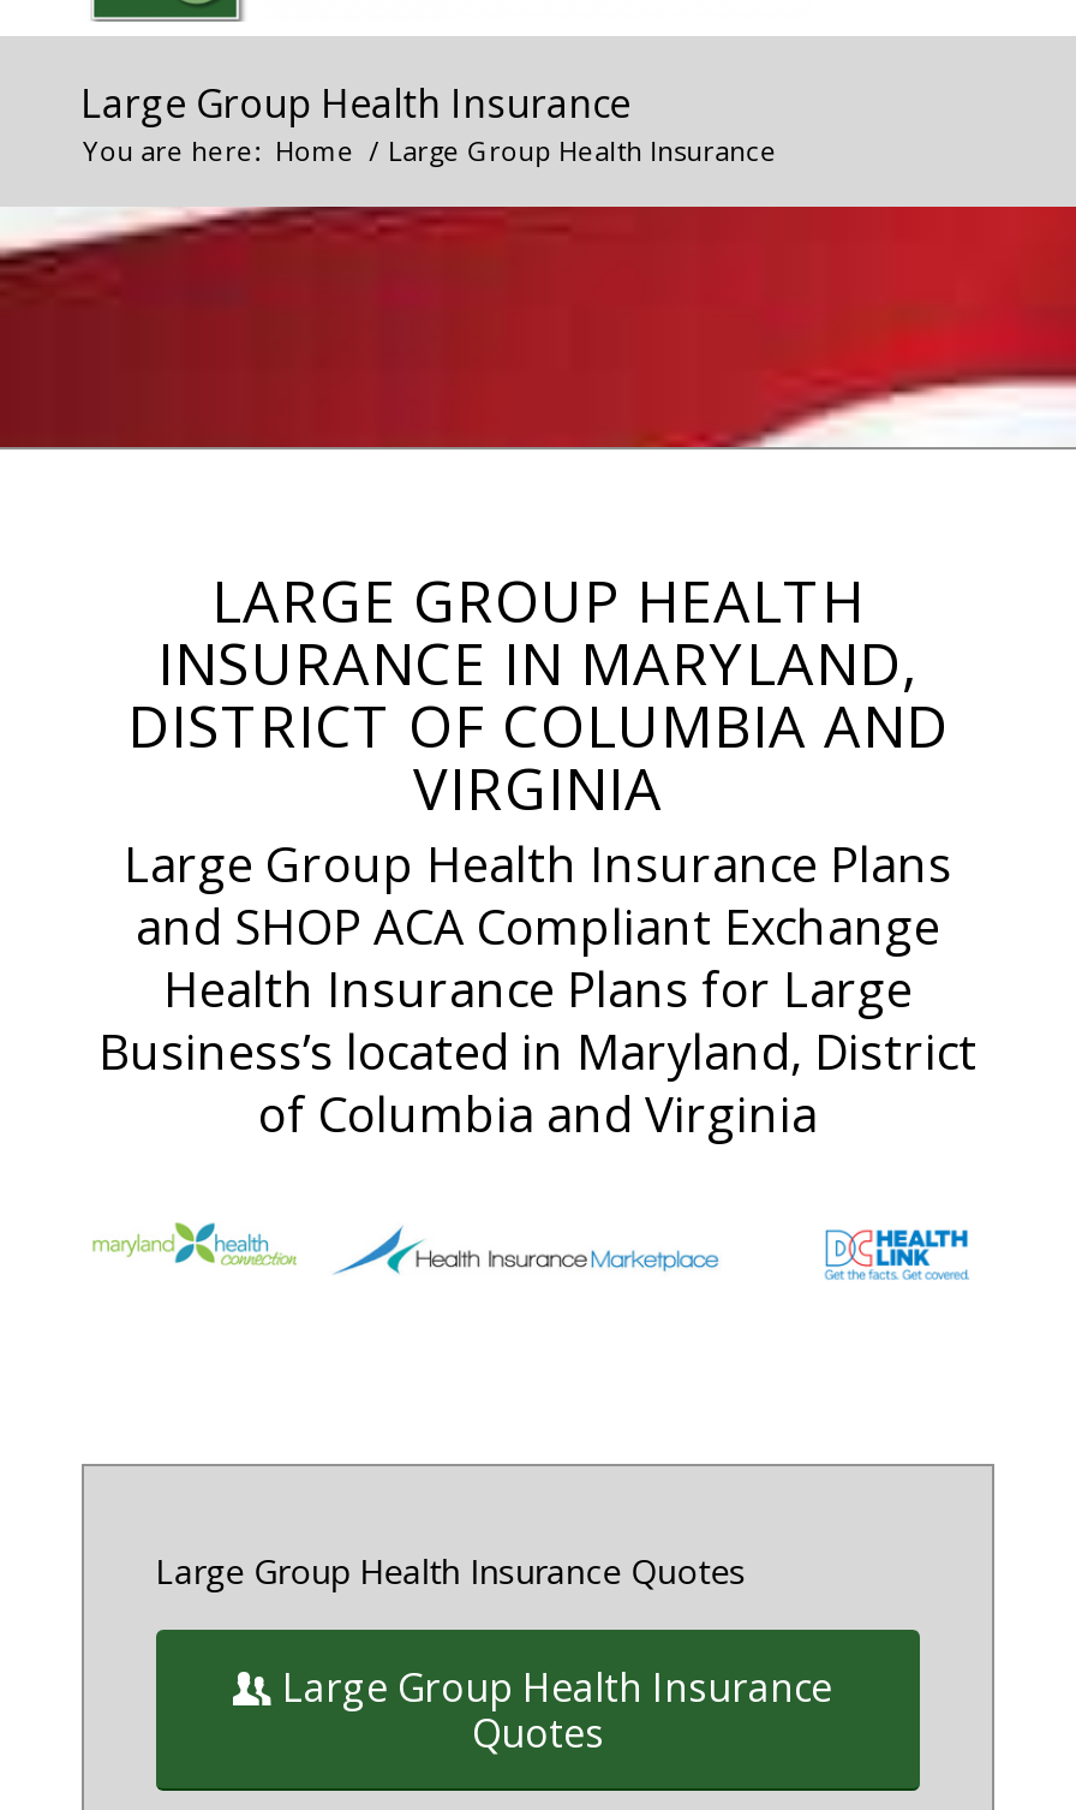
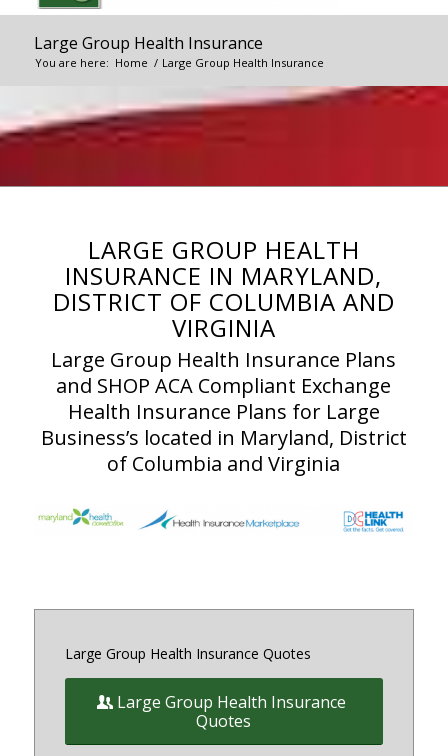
[7,204,1069,449] [image] -> [3,86,445,187] [image]

